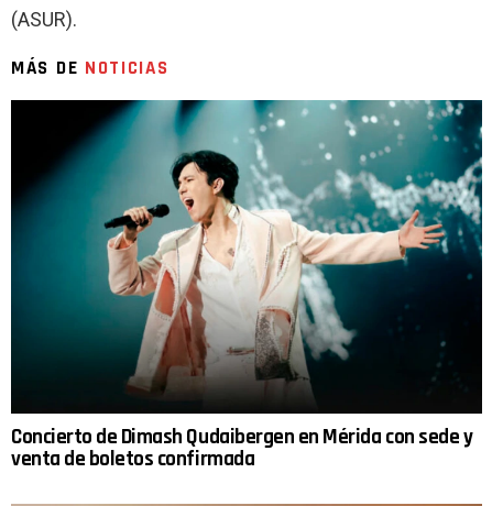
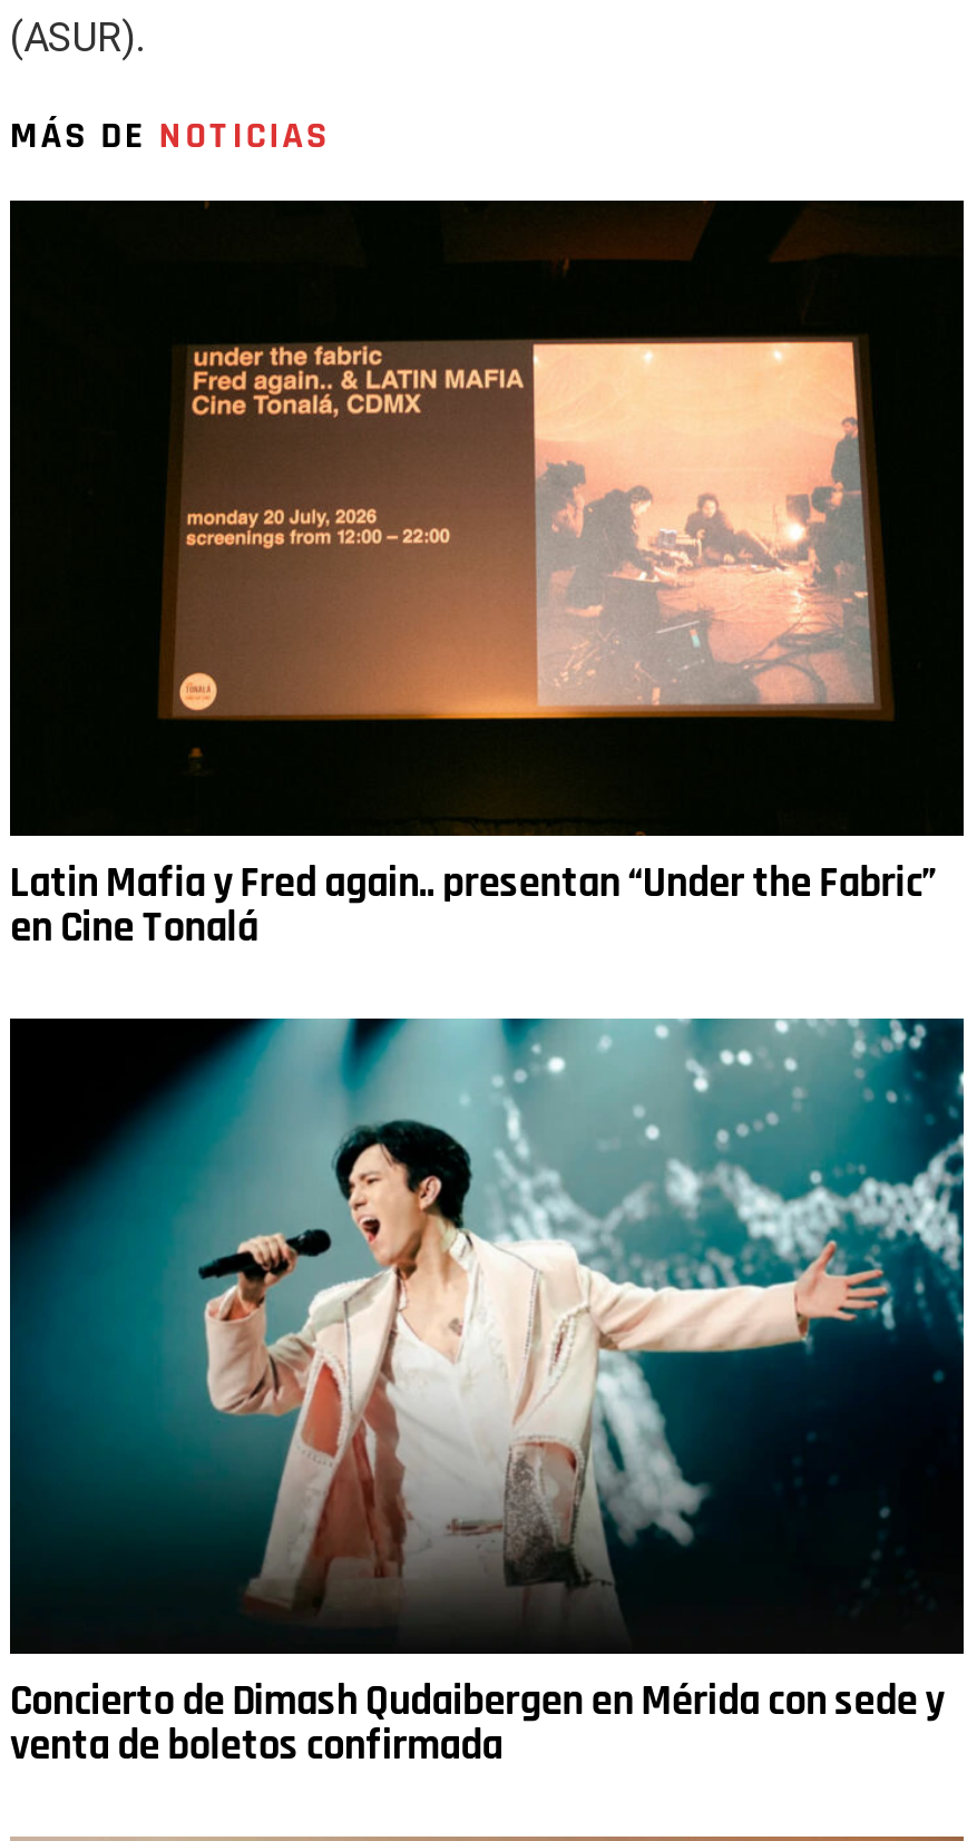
none -> [10,198,966,956] [image] | Latin Mafia y Fred again.. presentan “Under the Fabric” | en Cine Tonalá

